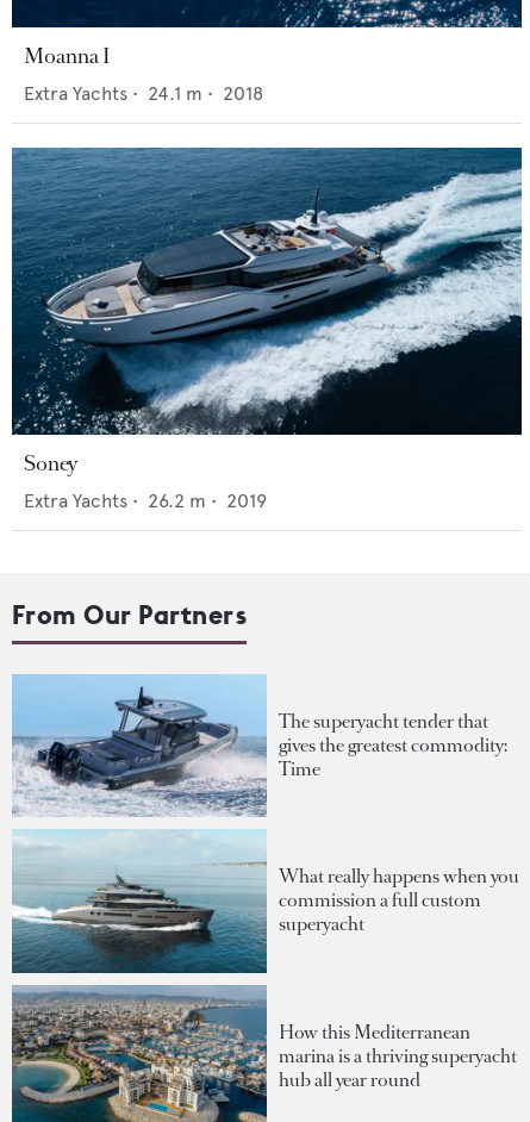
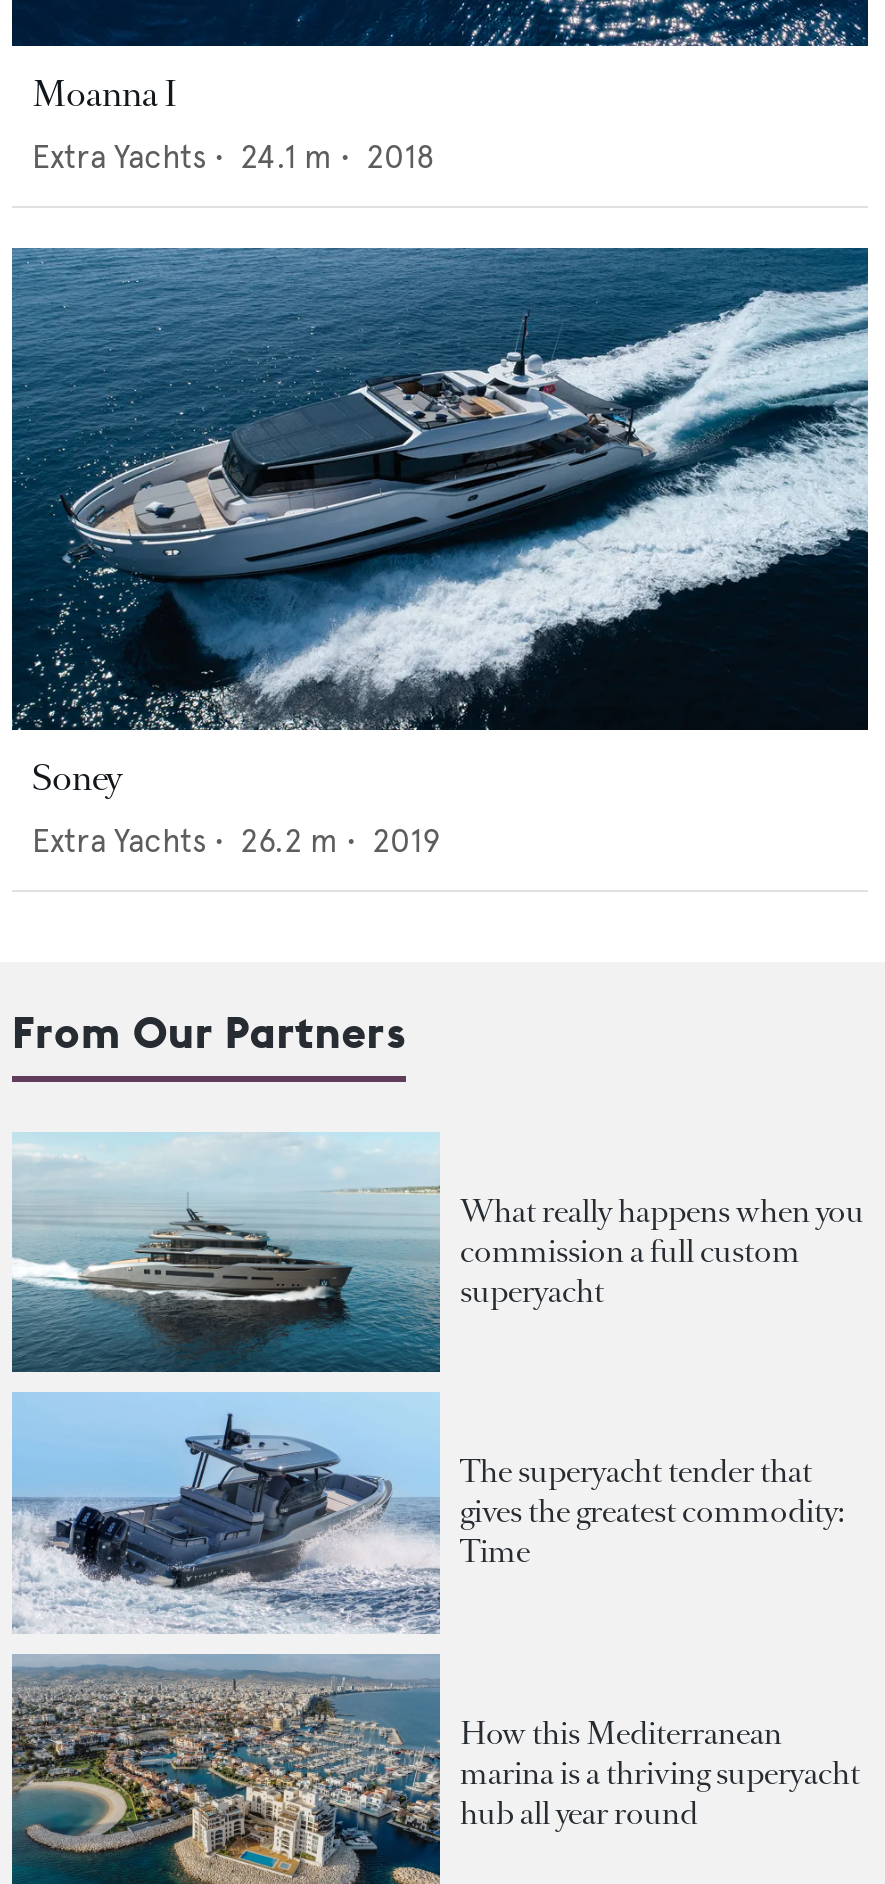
moved [11,681,507,819] -> [10,1404,844,1636]: [image] | The superyacht tender that | gives the greatest commodity: | Time
moved [12,831,519,974] -> [10,1136,864,1374]: [image] | What really happens when you | commission a full custom | superyacht

